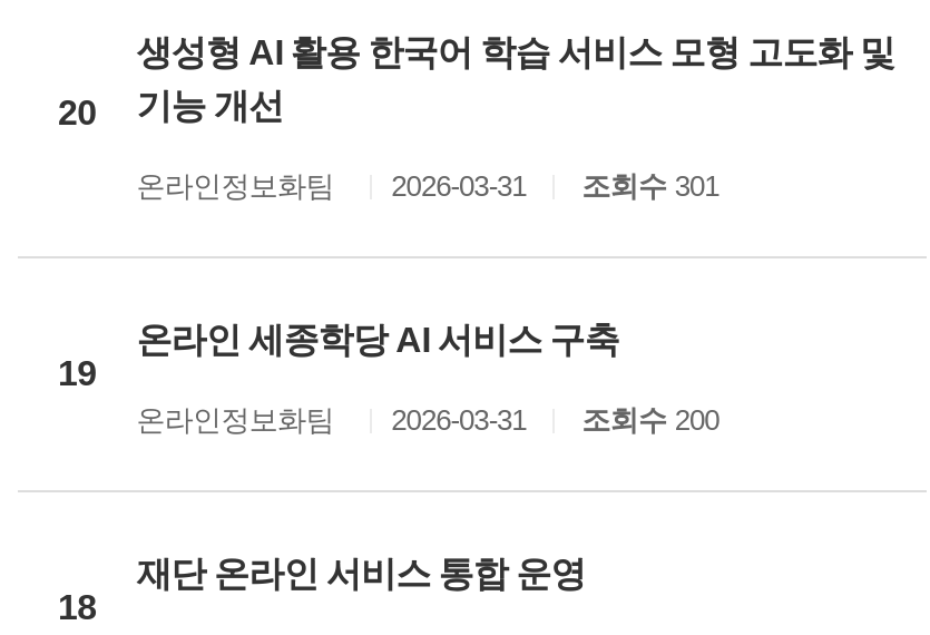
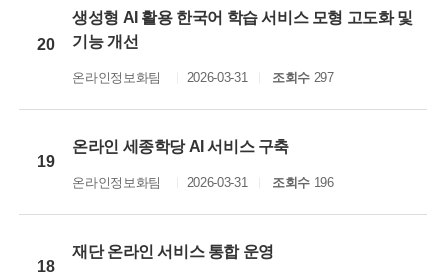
[136,169,719,203] 온라인정보화팀 2026-03-31 조회수 301 -> [72,70,334,85] 온라인정보화팀 2026-03-31 조회수 297
[136,403,719,437] 온라인정보화팀 2026-03-31 조회수 200 -> [72,175,334,190] 온라인정보화팀 2026-03-31 조회수 196

